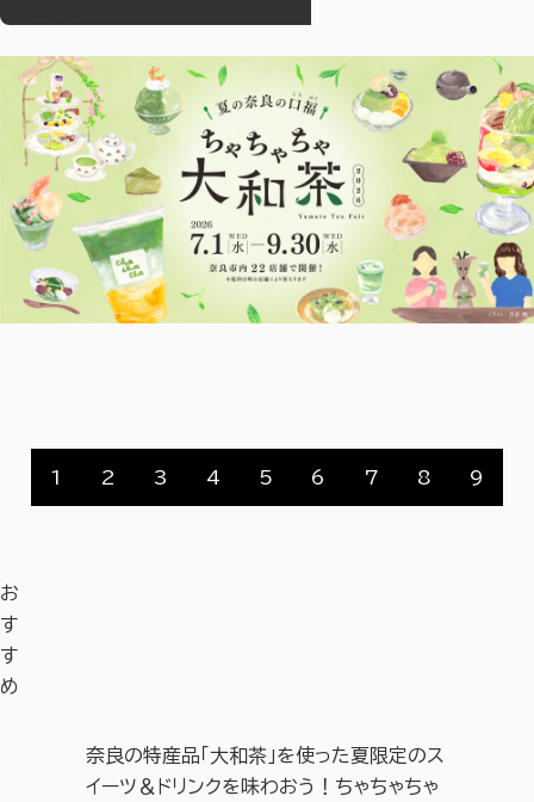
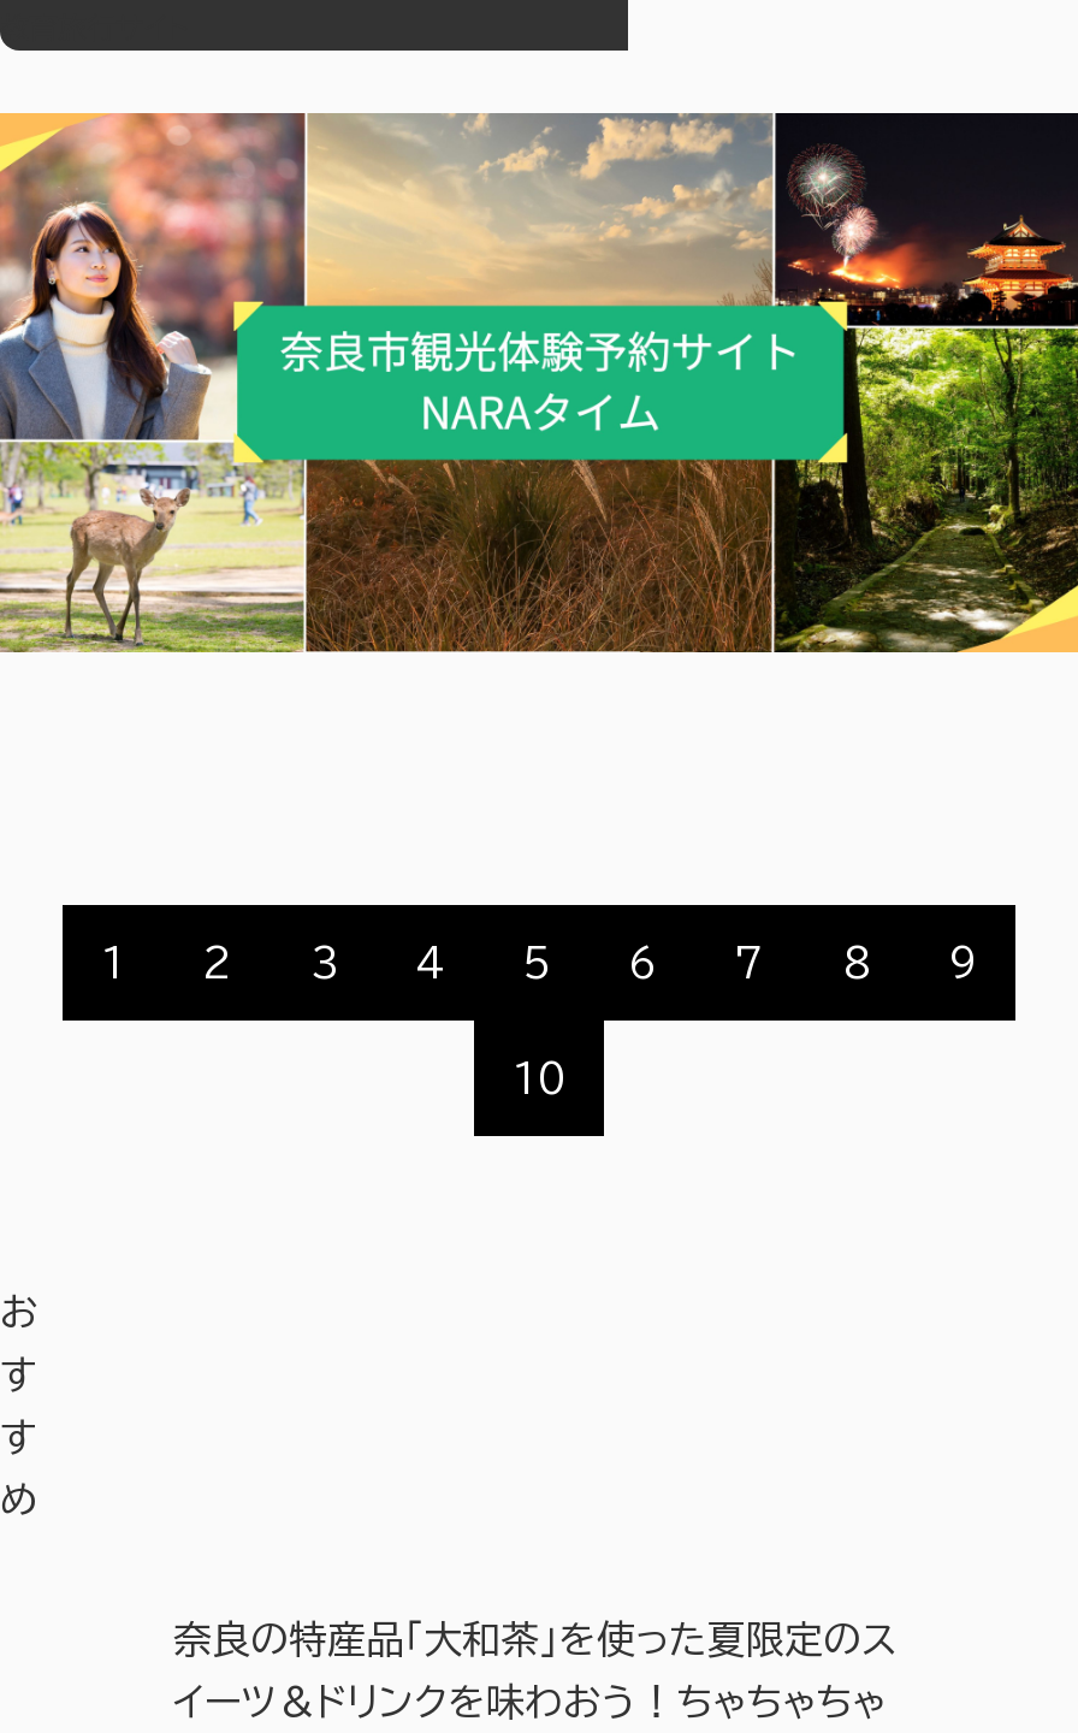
[4,56,530,325] [image] -> [7,111,1071,655] [image]
none -> [513,1058,565,1097] 10

